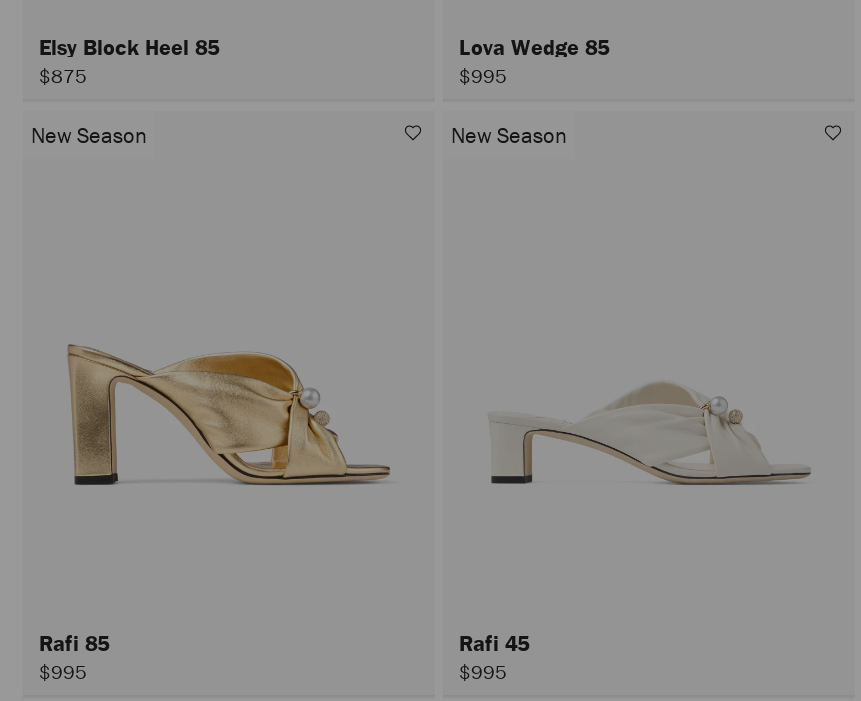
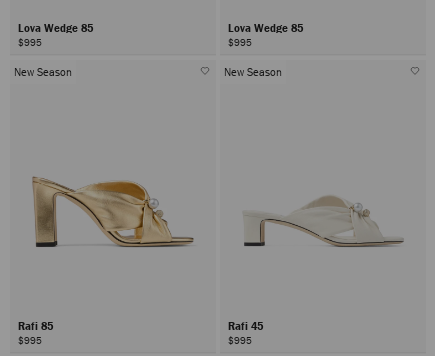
[39,31,225,89] Elsy Block Heel 85 | $875 -> [18,20,96,49] Lova Wedge 85 | $995

